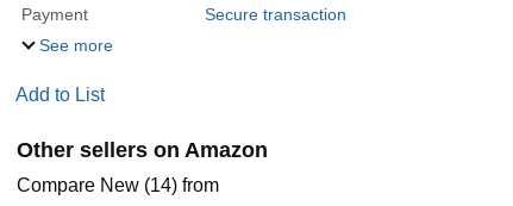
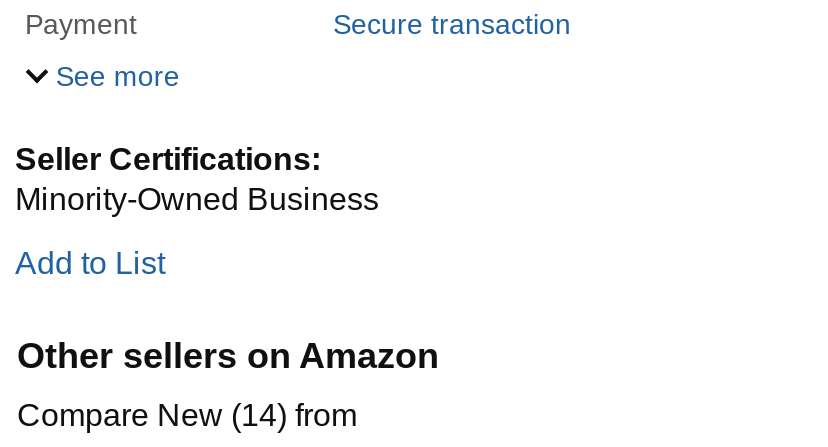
none -> [15,142,379,216] Seller Certifications: | Minority-Owned Business

